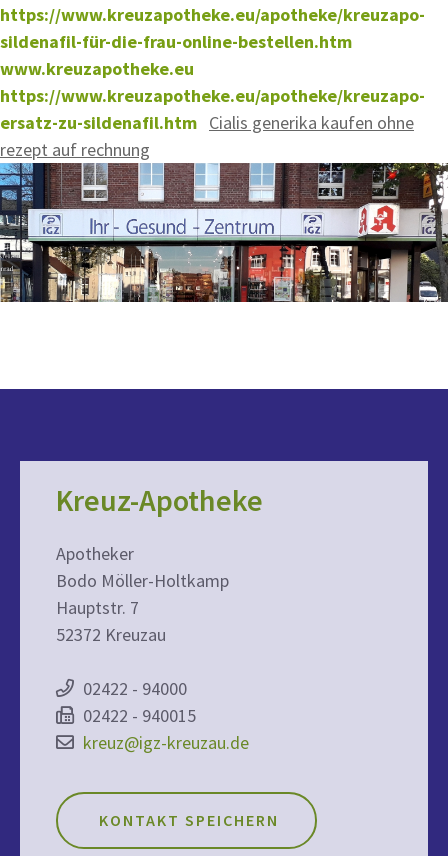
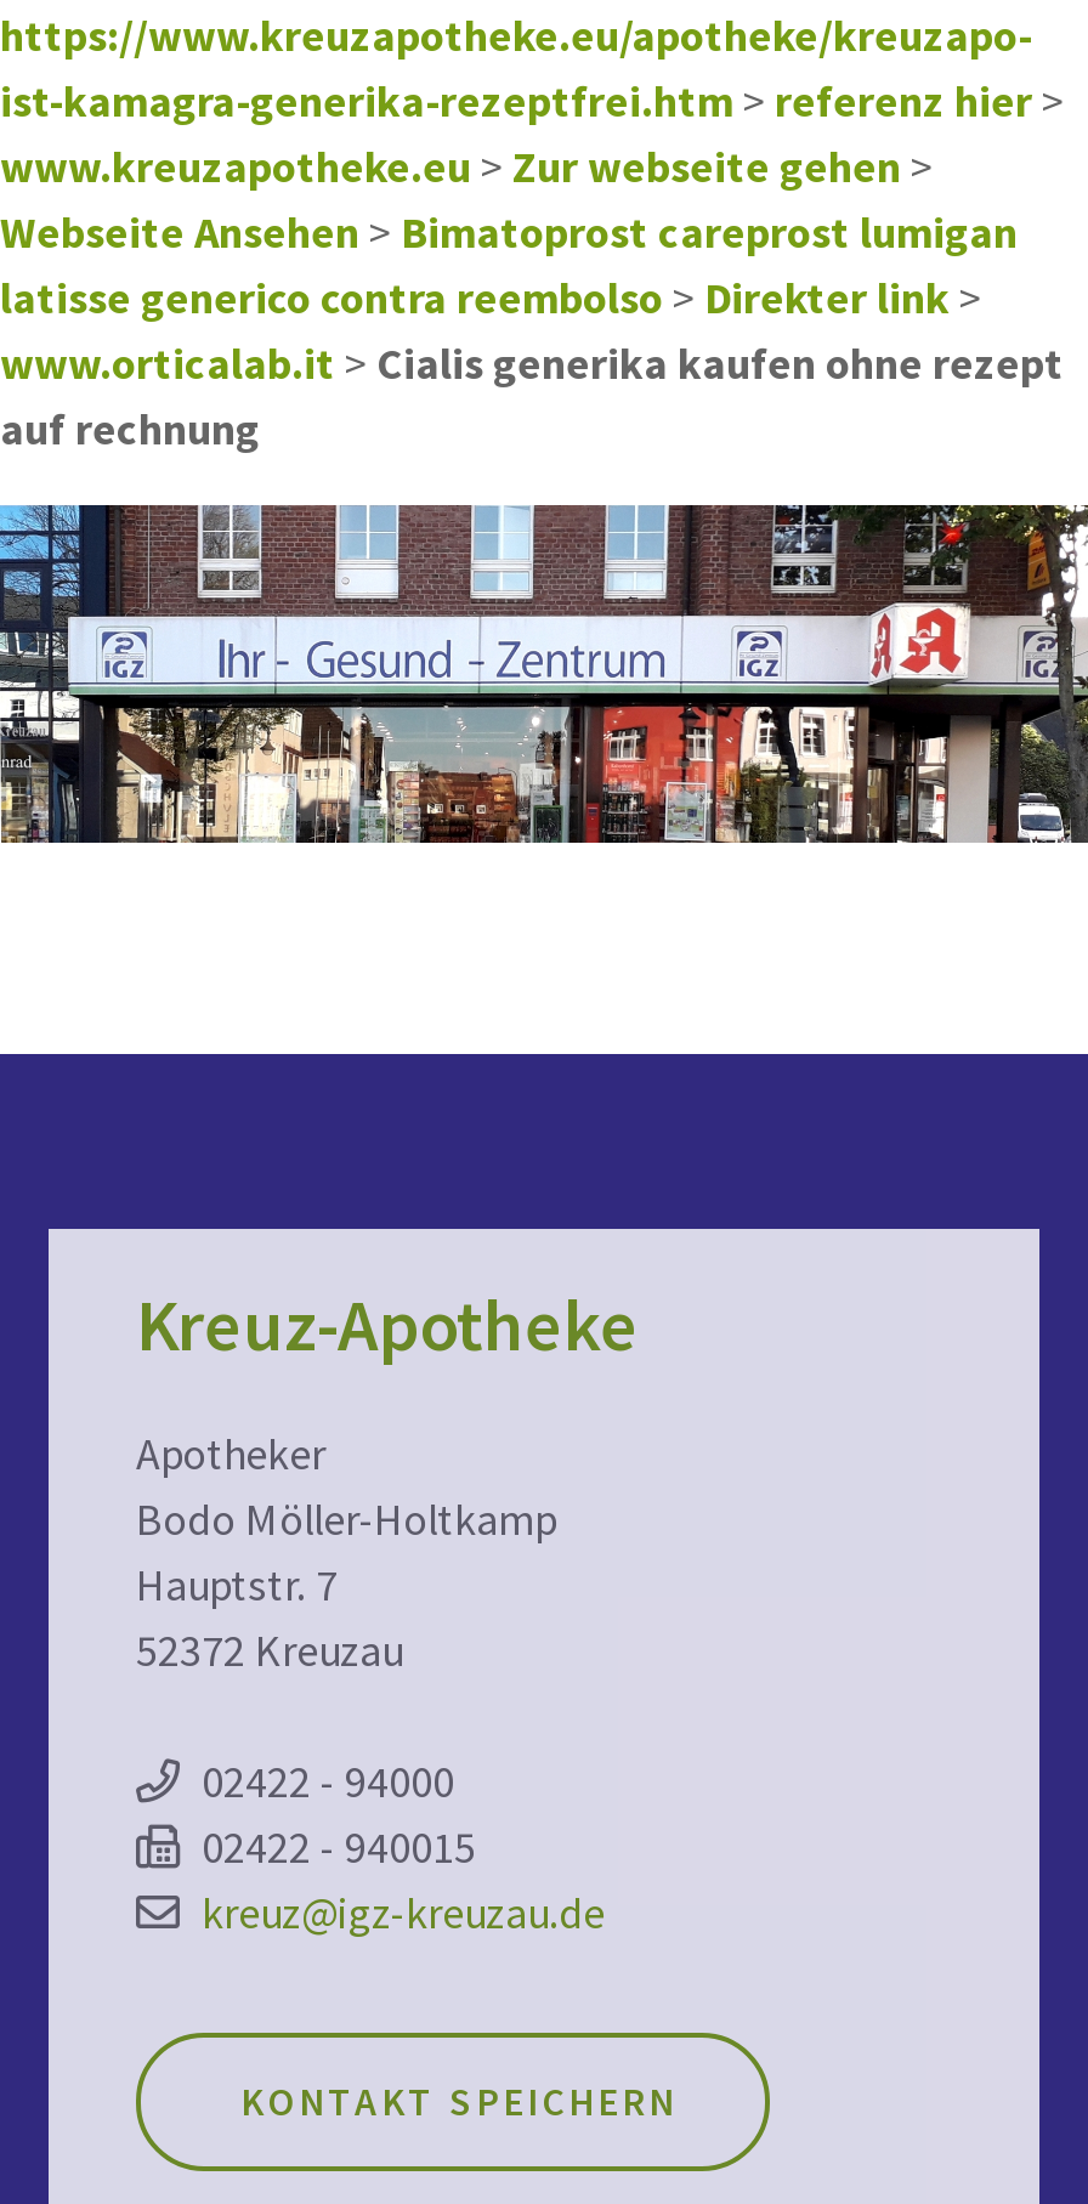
[0,30,425,161] sildenafil-für-die-frau-online-bestellen.htm | www.kreuzapotheke.eu | https://www.kreuzapotheke.eu/apotheke/kreuzapo- | ersatz-zu-sildenafil.htm Cialis generika kaufen ohne | rezept auf rechnung -> [0,73,1064,457] ist-kamagra-generika-rezeptfrei.htm > referenz hier > | www.kreuzapotheke.eu > Zur webseite gehen > | Webseite Ansehen > Bimatoprost careprost lumigan | latisse generico contra reembolso > Direkter link > | www.orticalab.it > Cialis generika kaufen ohne rezept | auf rechnung

